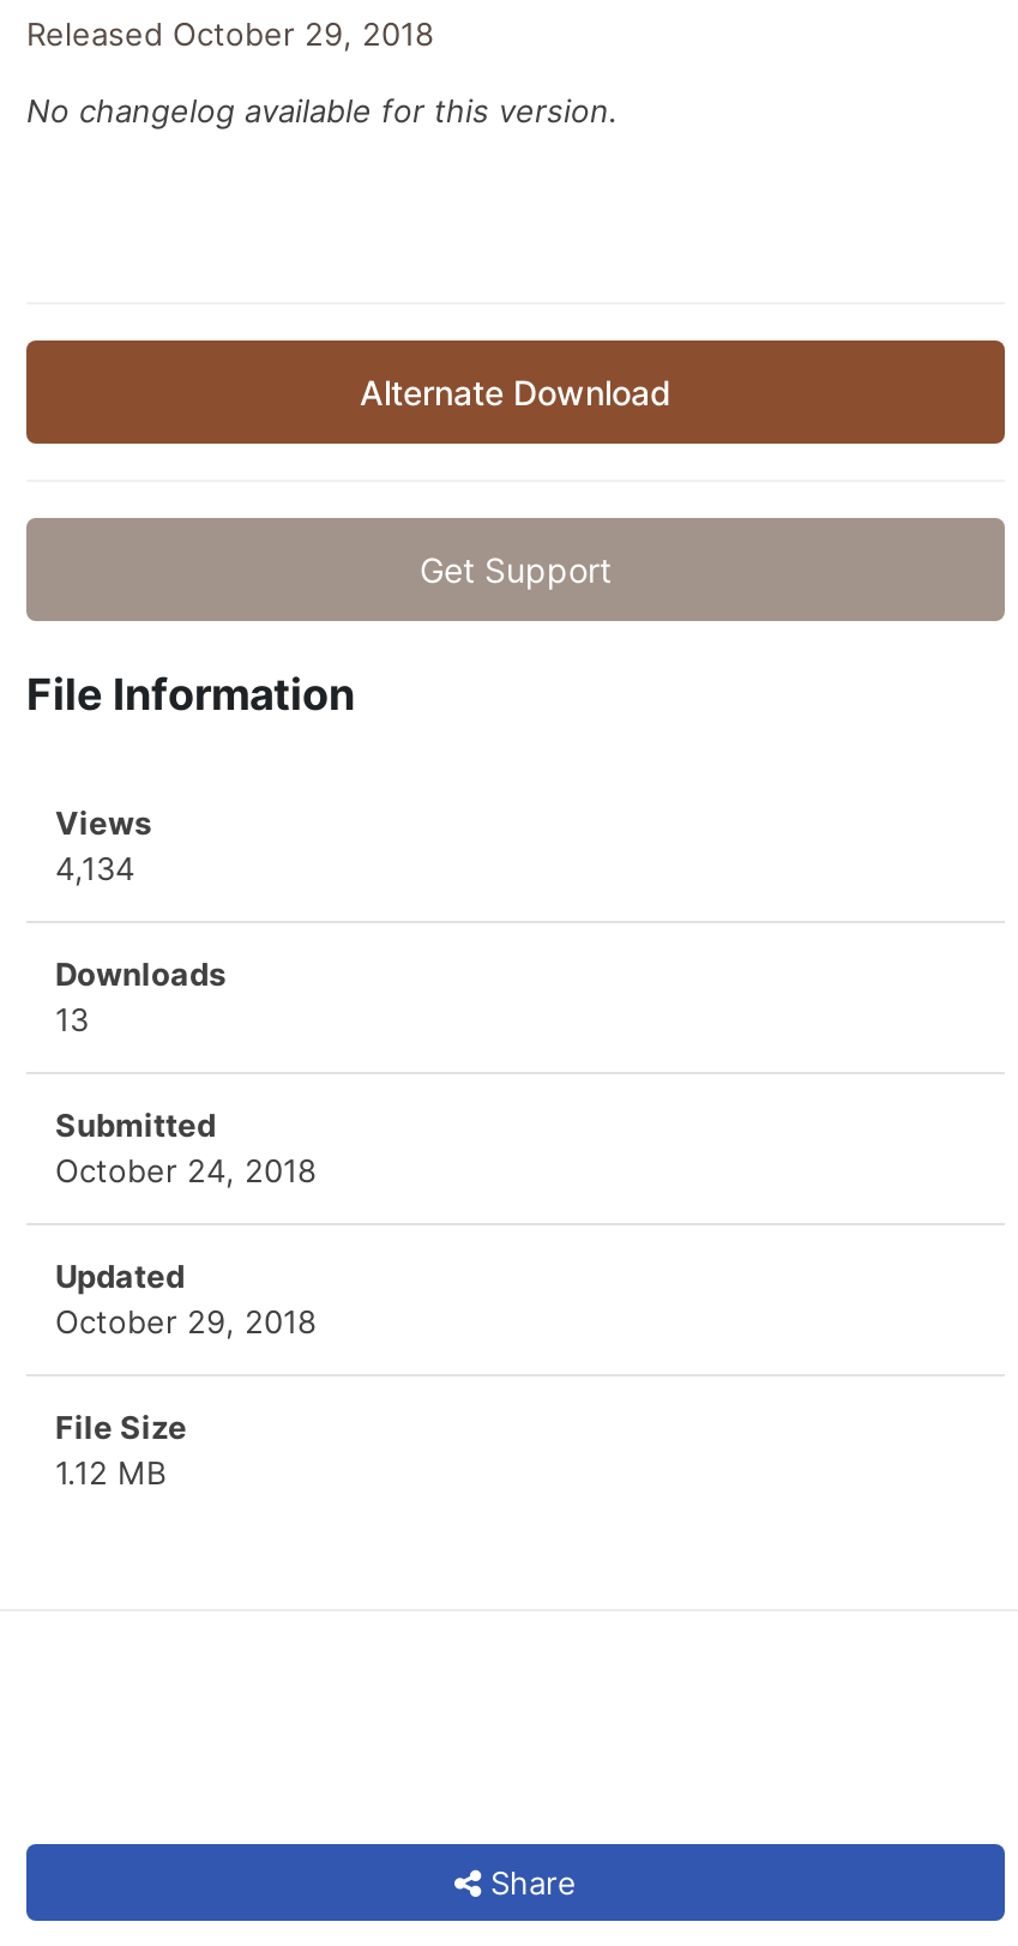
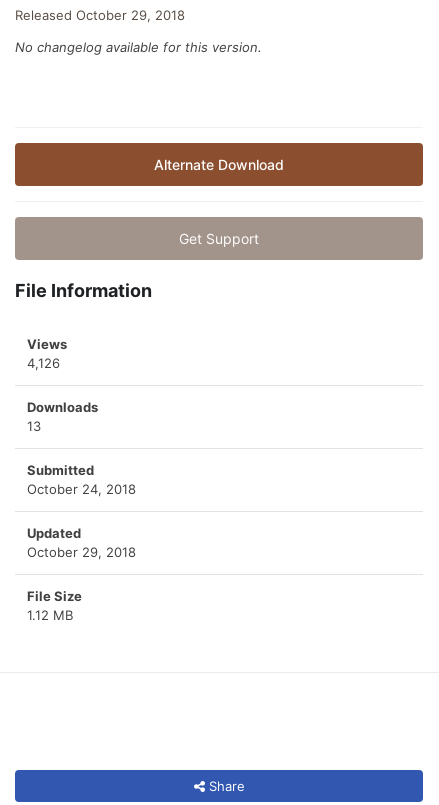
[55,848,134,887] 4,134 -> [27,355,60,371] 4,126

